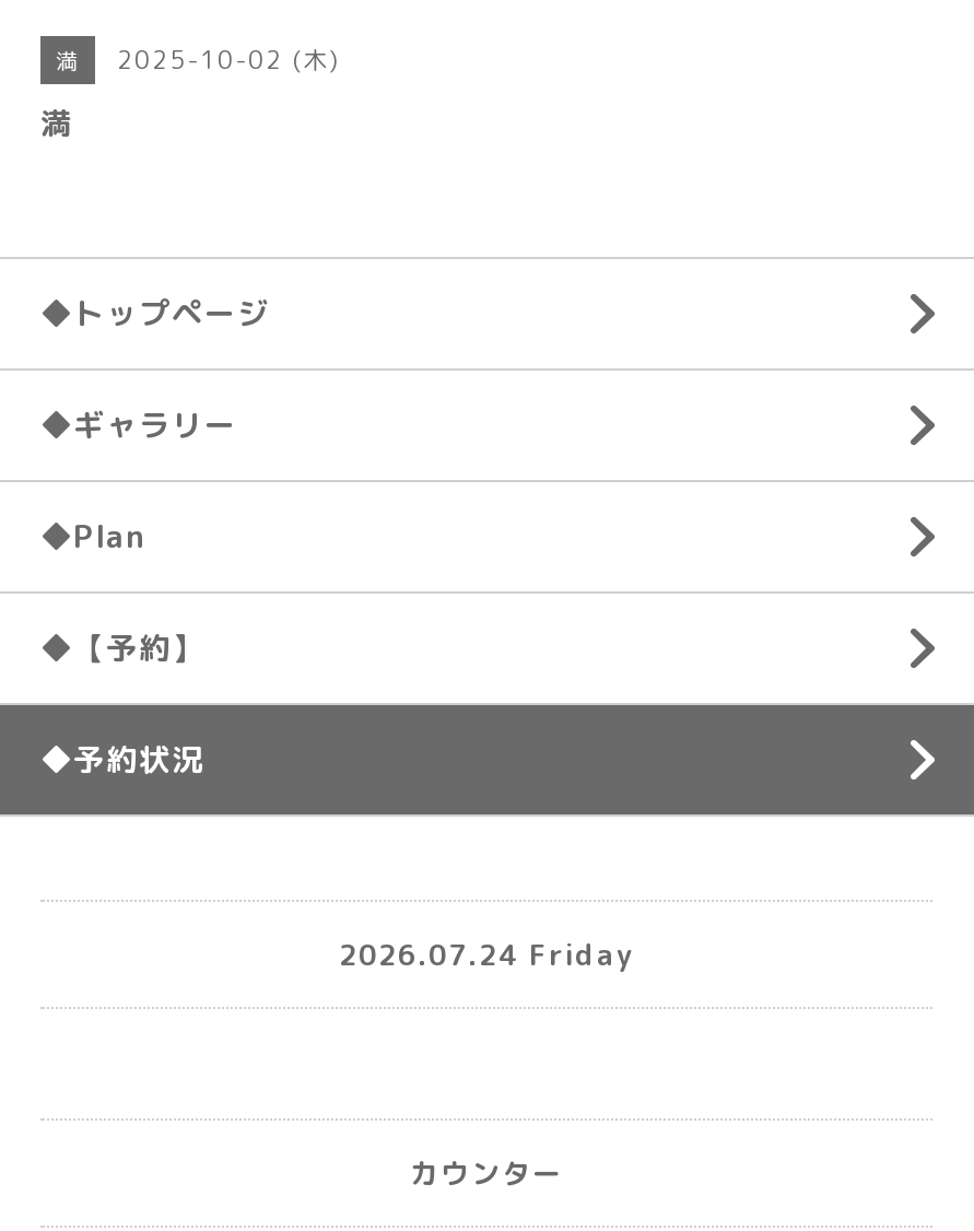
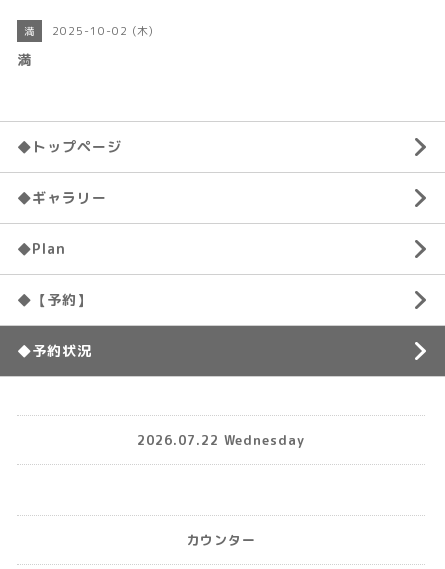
[339,934,634,973] 2026.07.24 Friday -> [137,430,305,448] 2026.07.22 Wednesday

